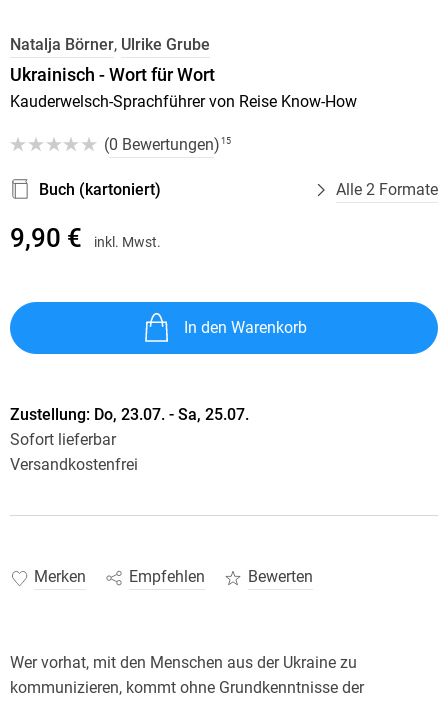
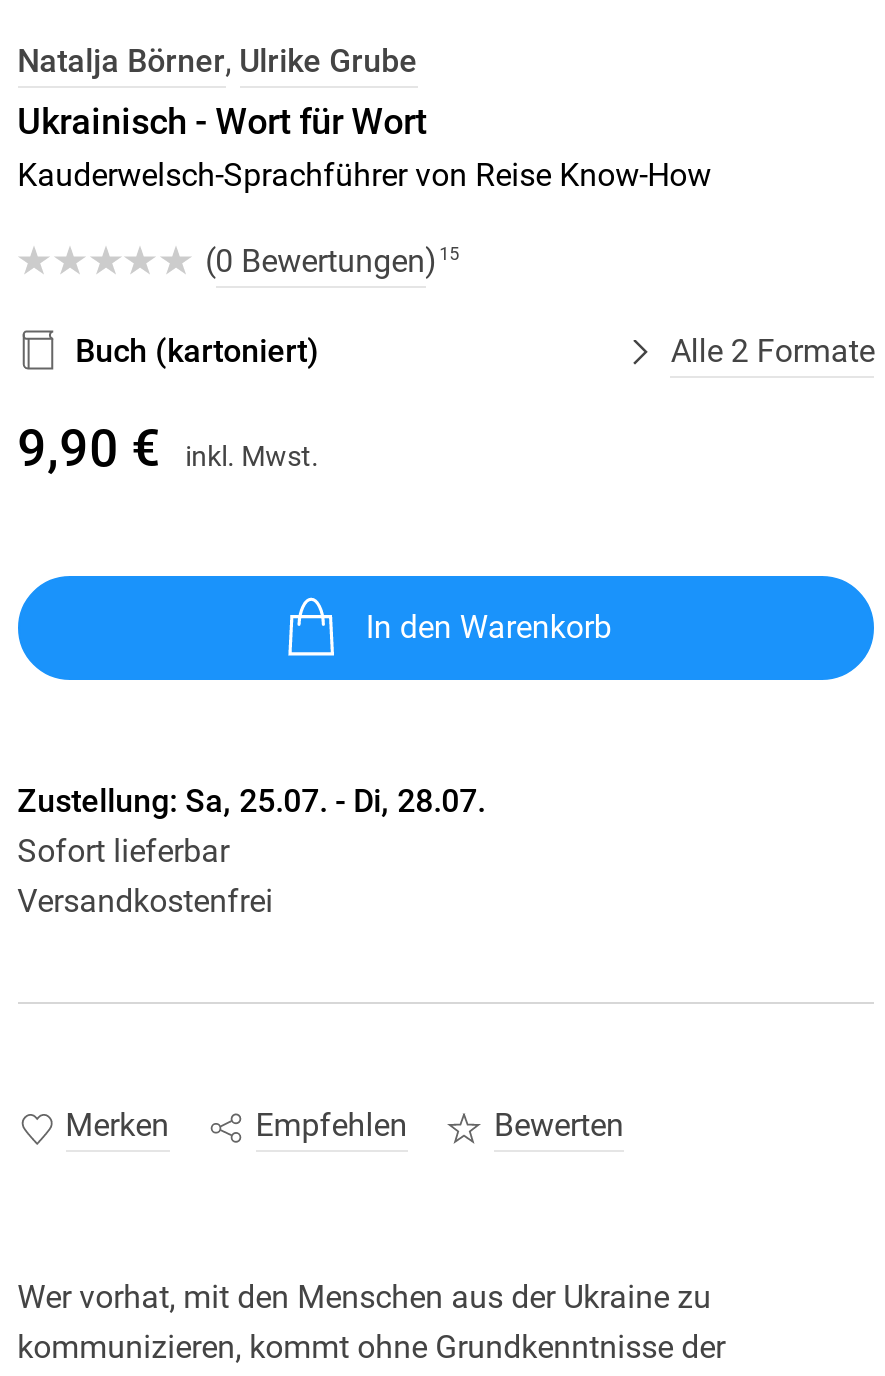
[10,405,249,424] Zustellung: Do, 23.07. - Sa, 25.07. -> [17,782,485,820] Zustellung: Sa, 25.07. - Di, 28.07.

